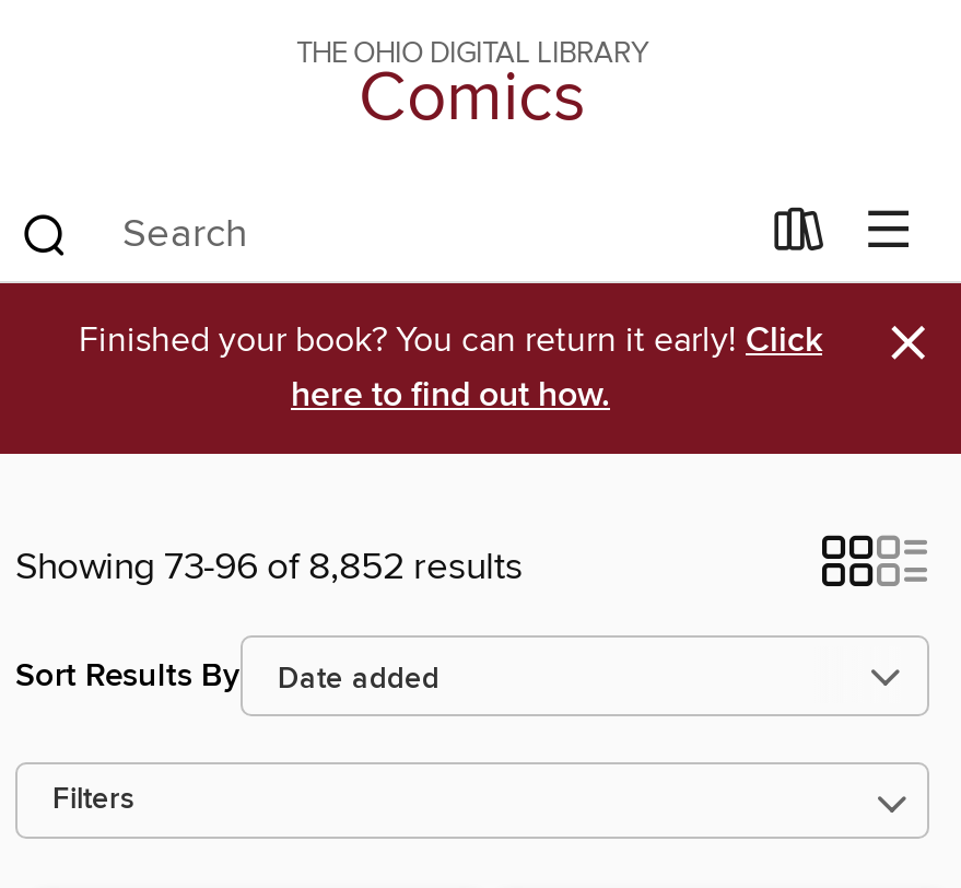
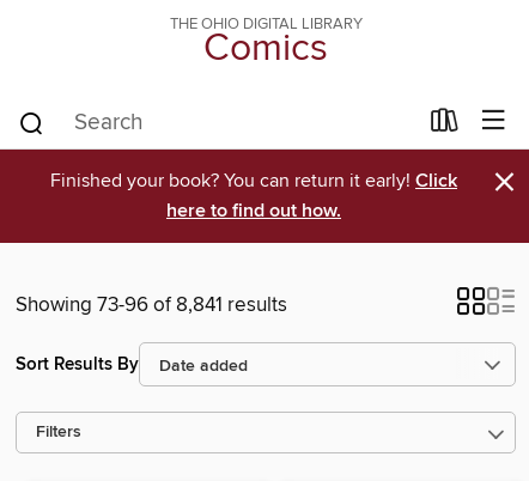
[15,544,523,592] Showing 73-96 of 8,852 results -> [16,292,287,318] Showing 73-96 of 8,841 results

